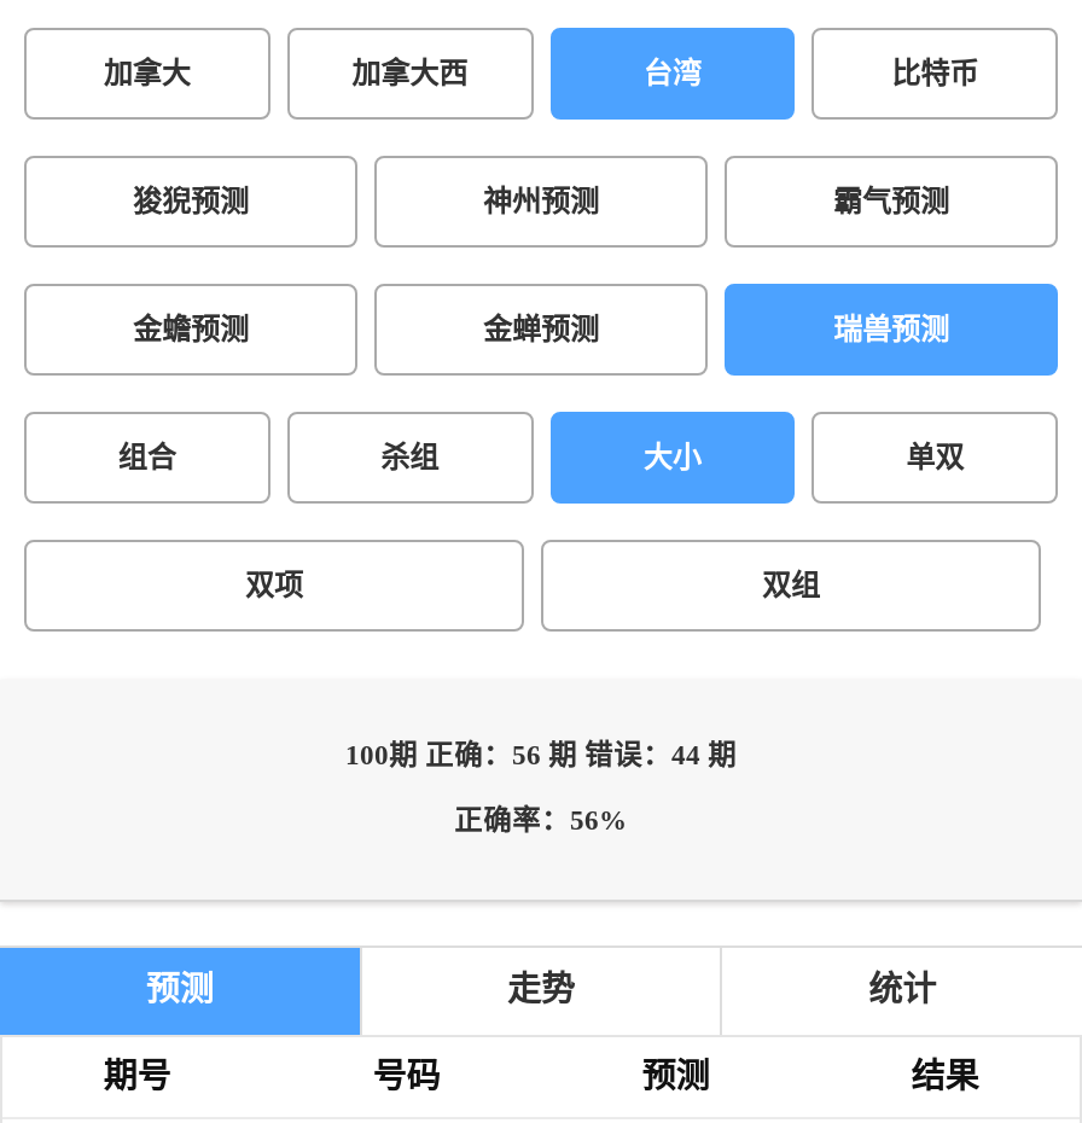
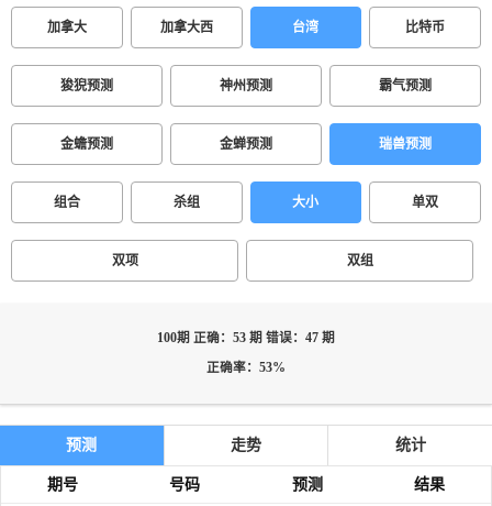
[345,740,737,772] 100期 正确：56 期 错误：44 期 -> [157,331,335,345] 100期 正确：53 期 错误：47 期
[454,805,628,837] 正确率：56% -> [206,361,286,375] 正确率：53%

